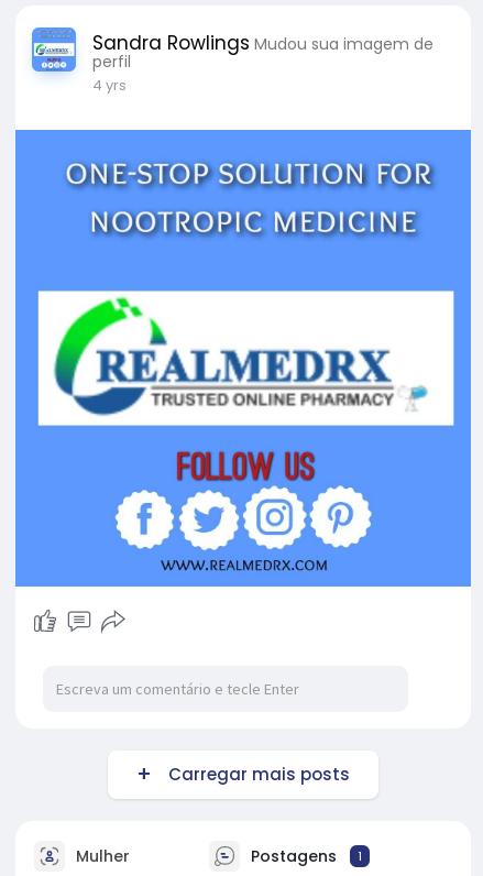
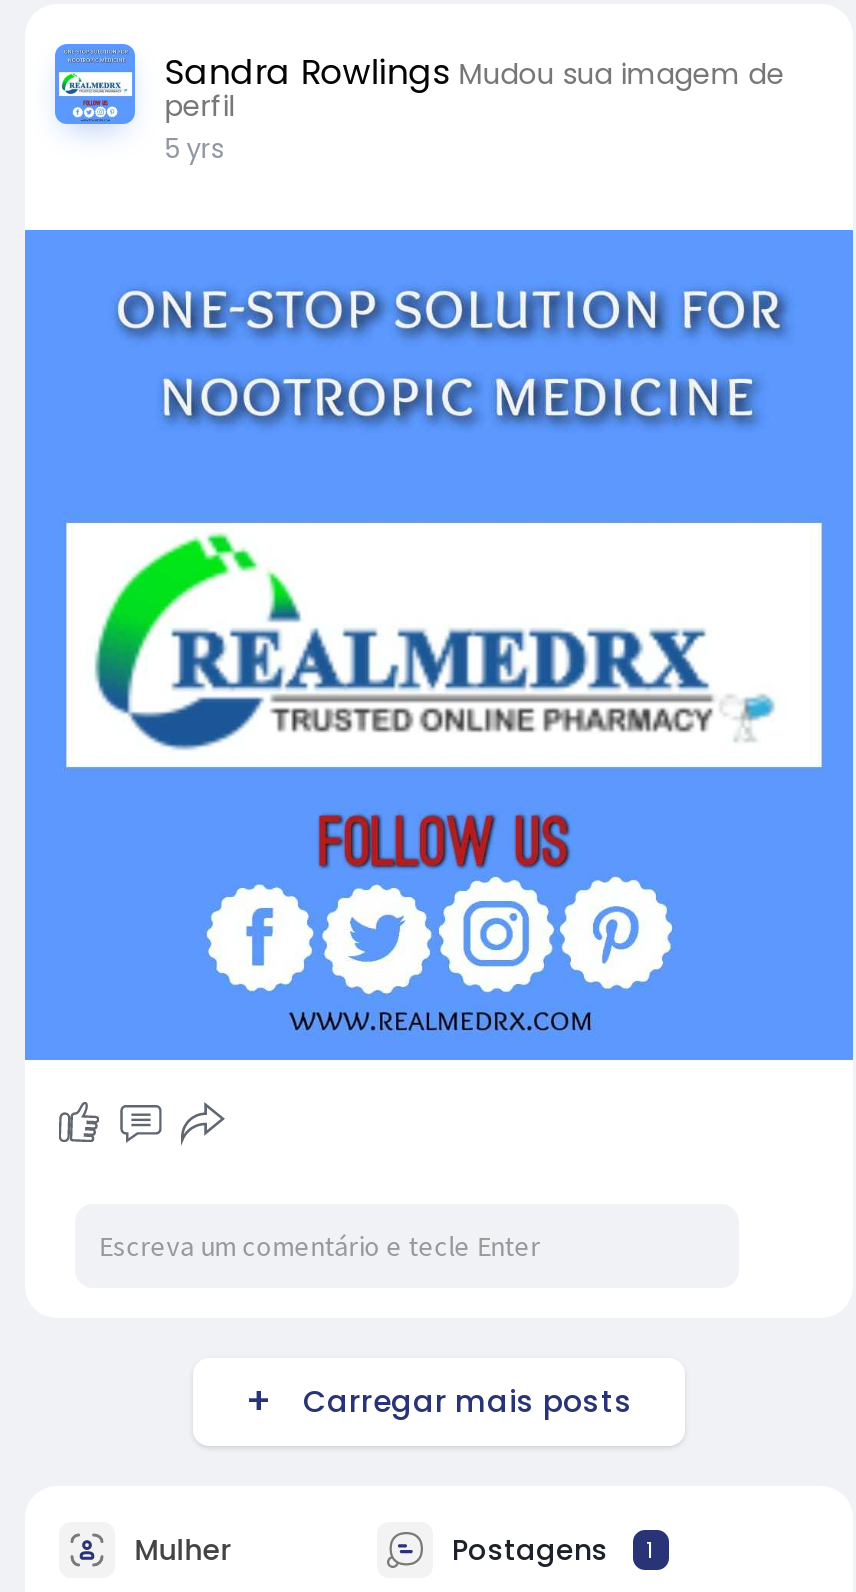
[92,75,126,96] 4 yrs -> [164,130,224,168] 5 yrs

